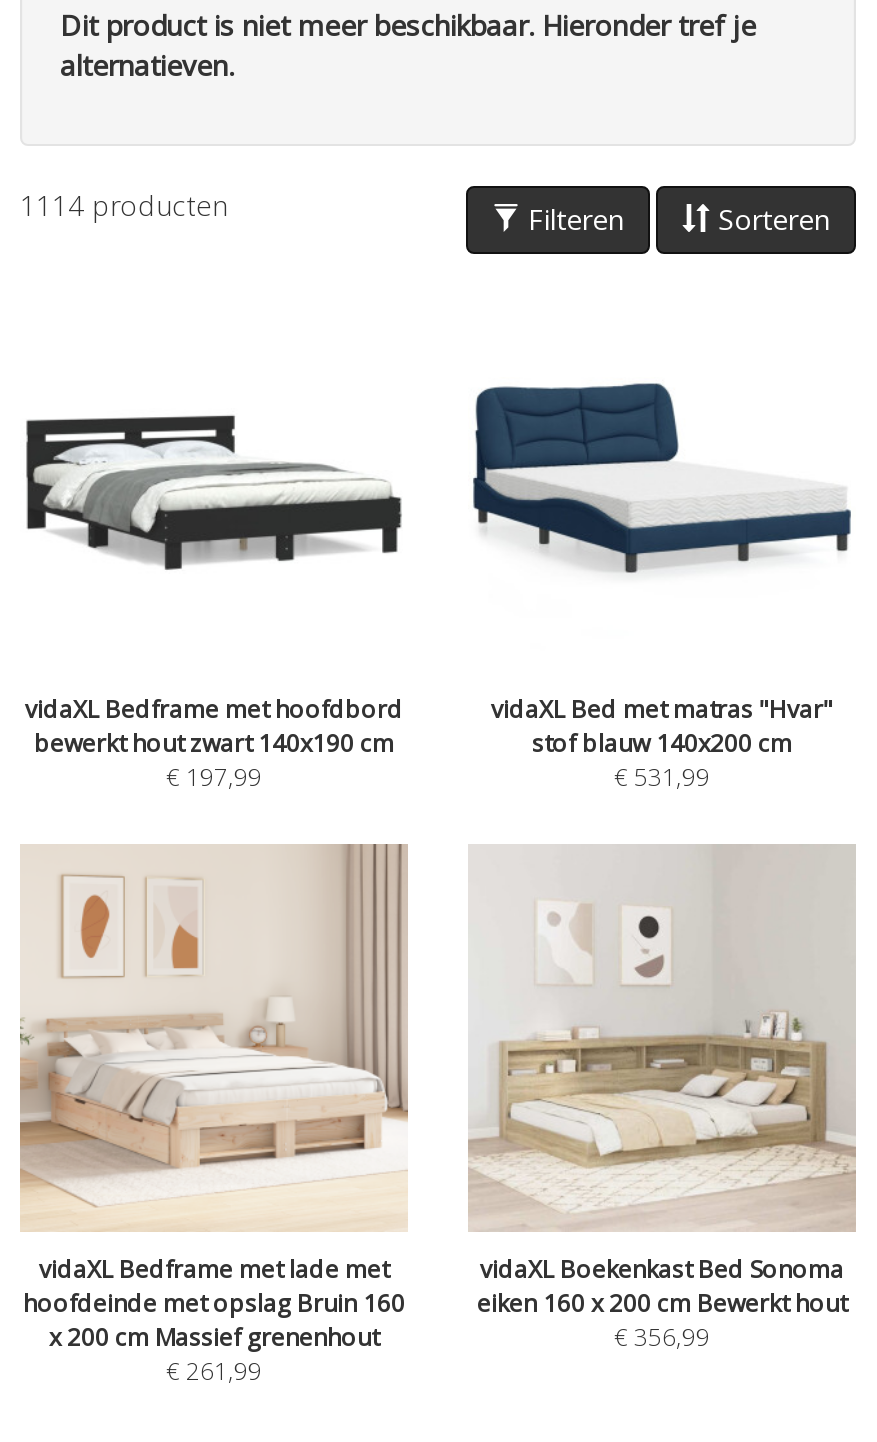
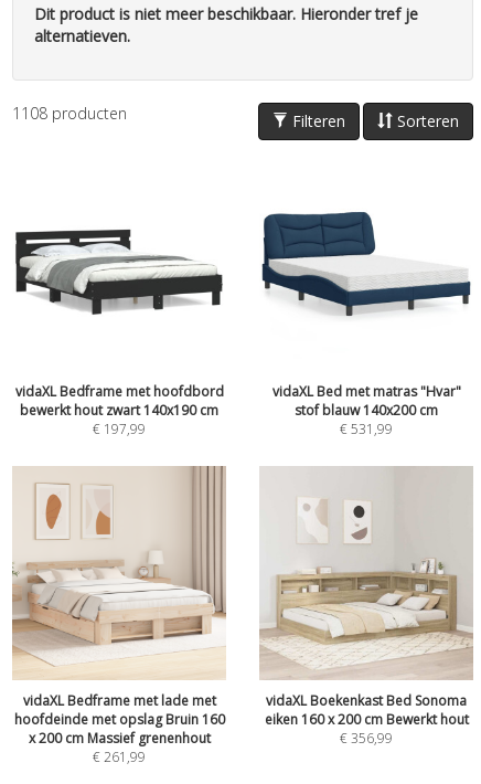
[20,186,228,224] 1114 producten -> [12,103,127,124] 1108 producten

